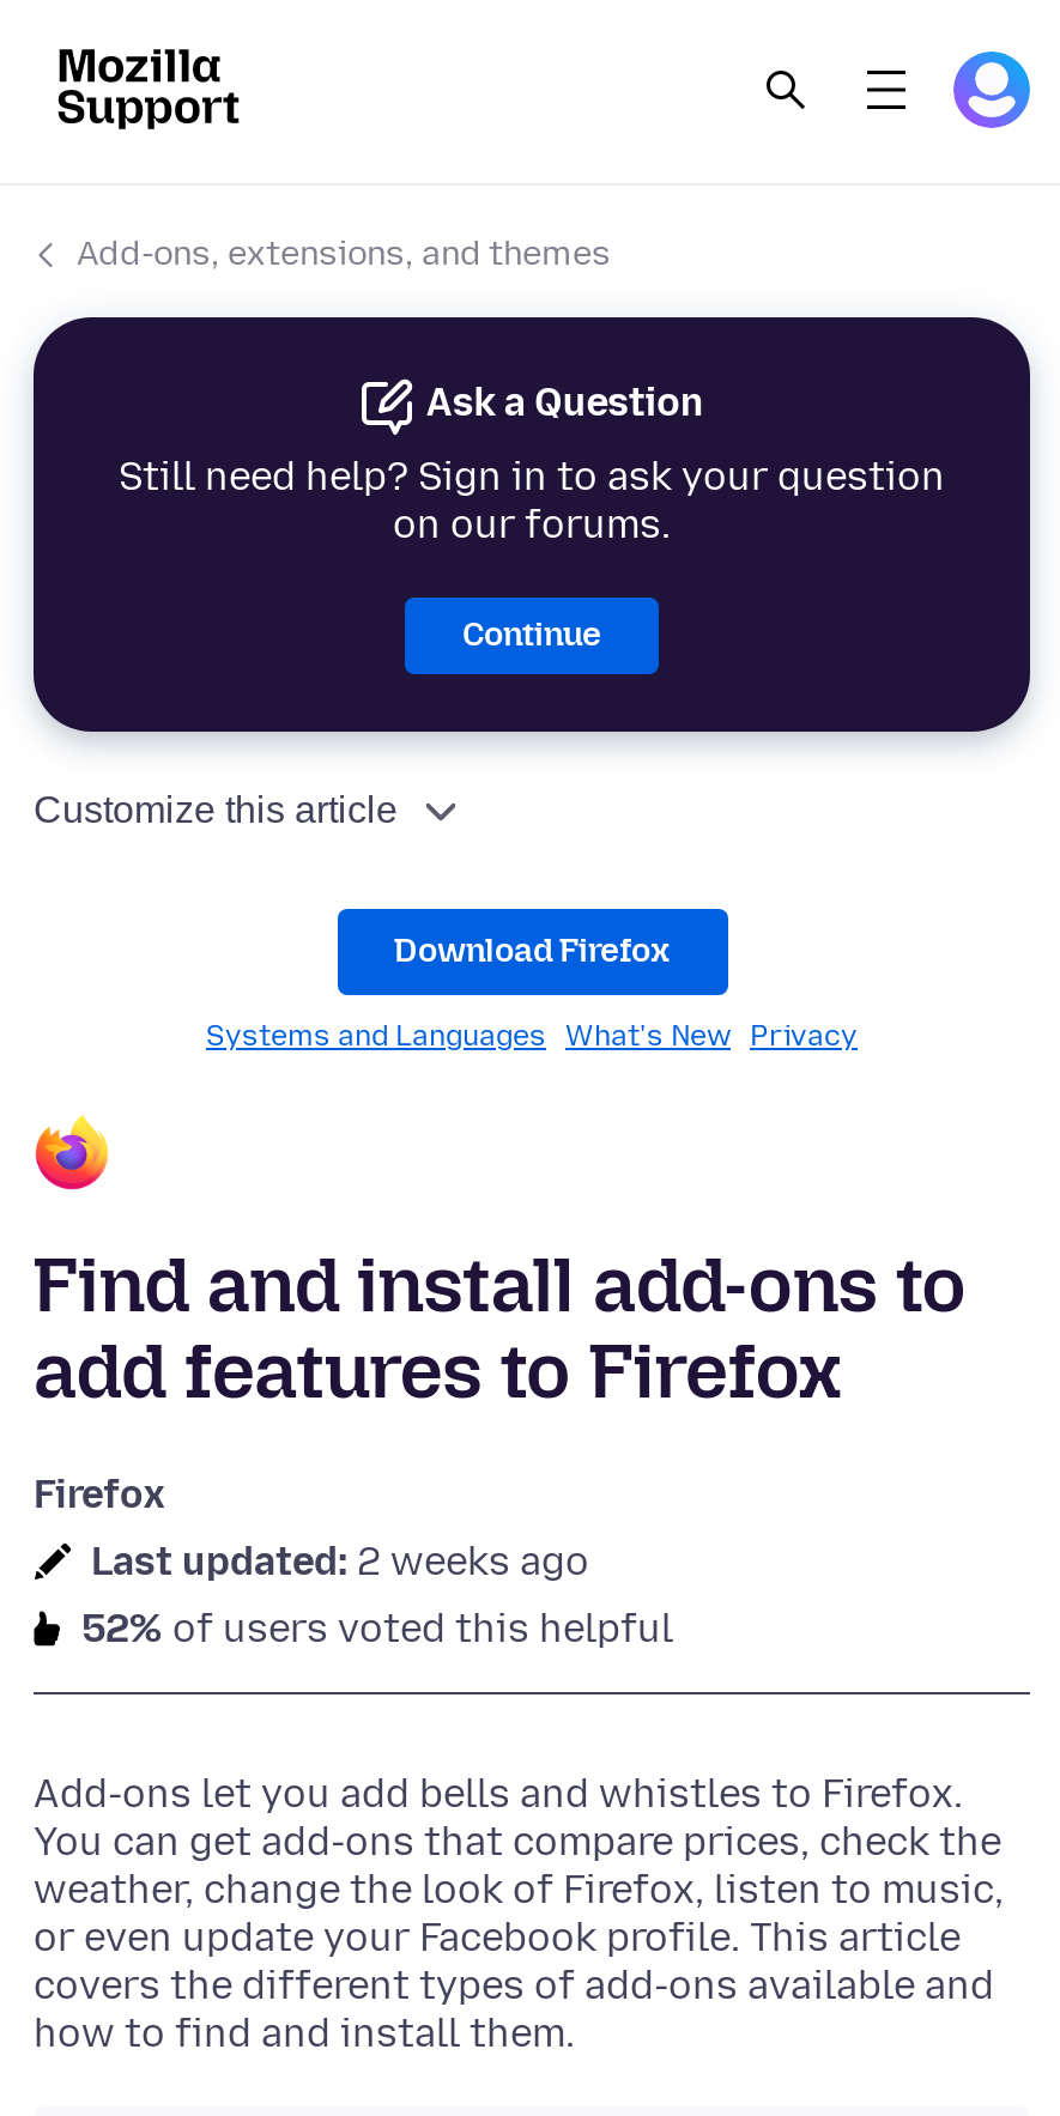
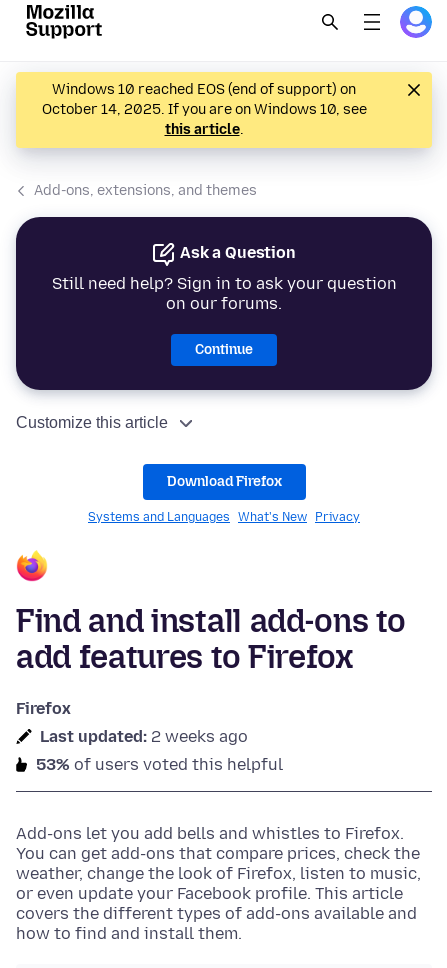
none -> [15,71,433,156] [image] | Windows 10 reached EOS (end of support) on | October 14, 2025. If you are on Windows 10, see | this article.
[81,1605,673,1651] 52% of users voted this helpful -> [36,755,283,774] 53% of users voted this helpful

